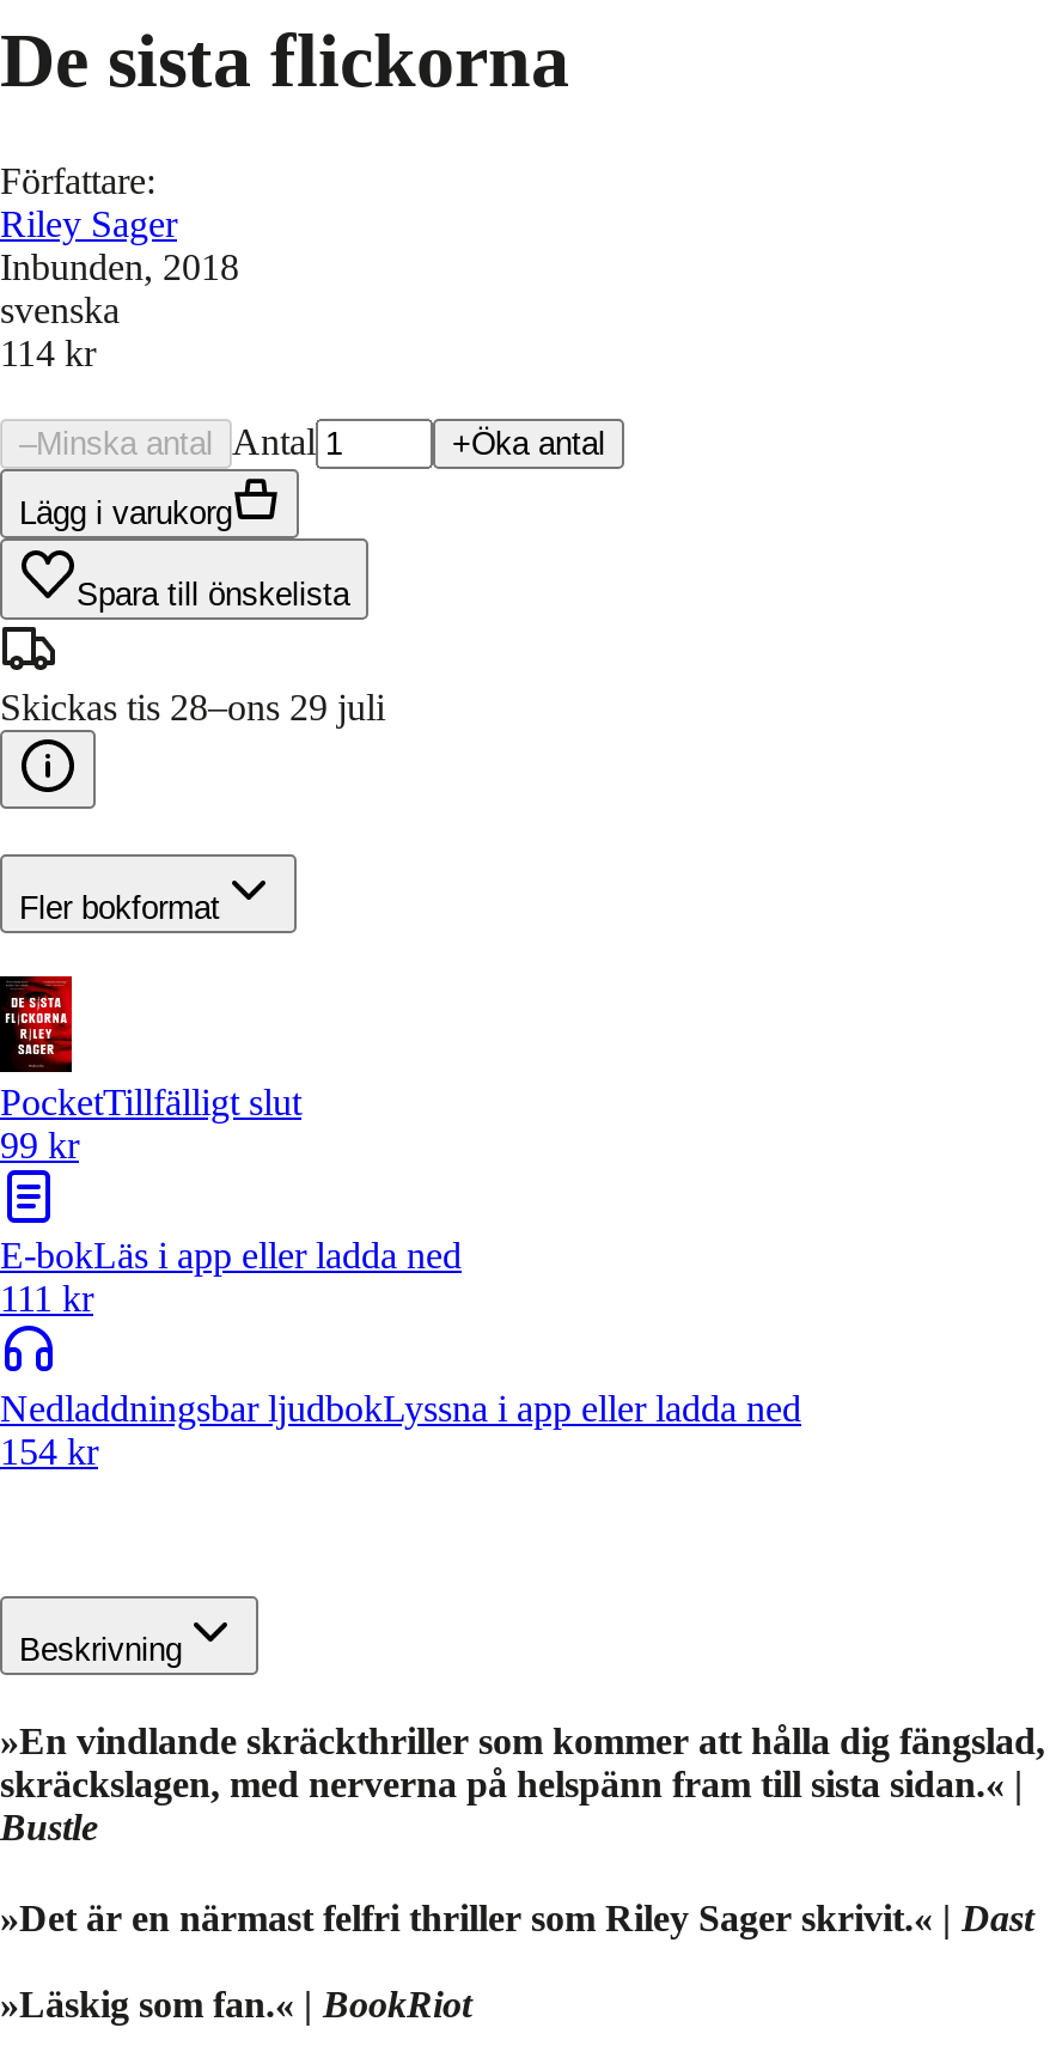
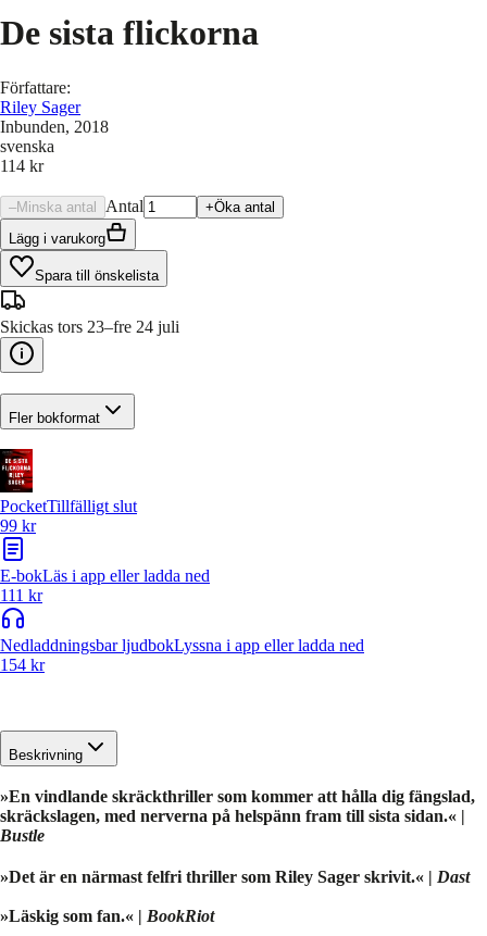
[0,687,385,727] Skickas tis 28–ons 29 juli -> [0,317,179,336] Skickas tors 23–fre 24 juli

